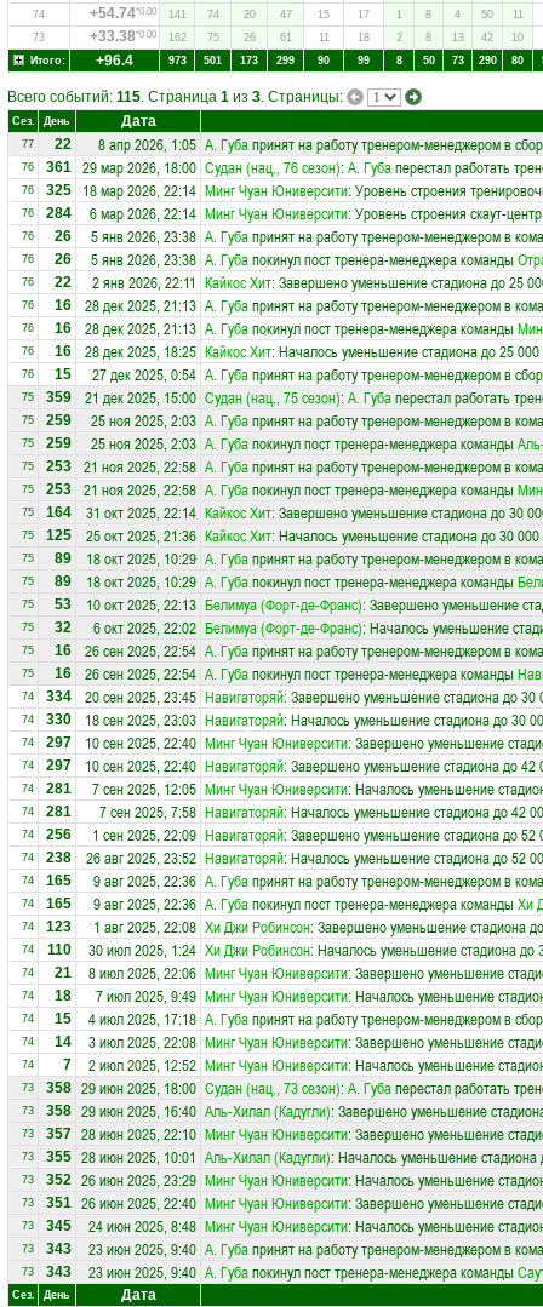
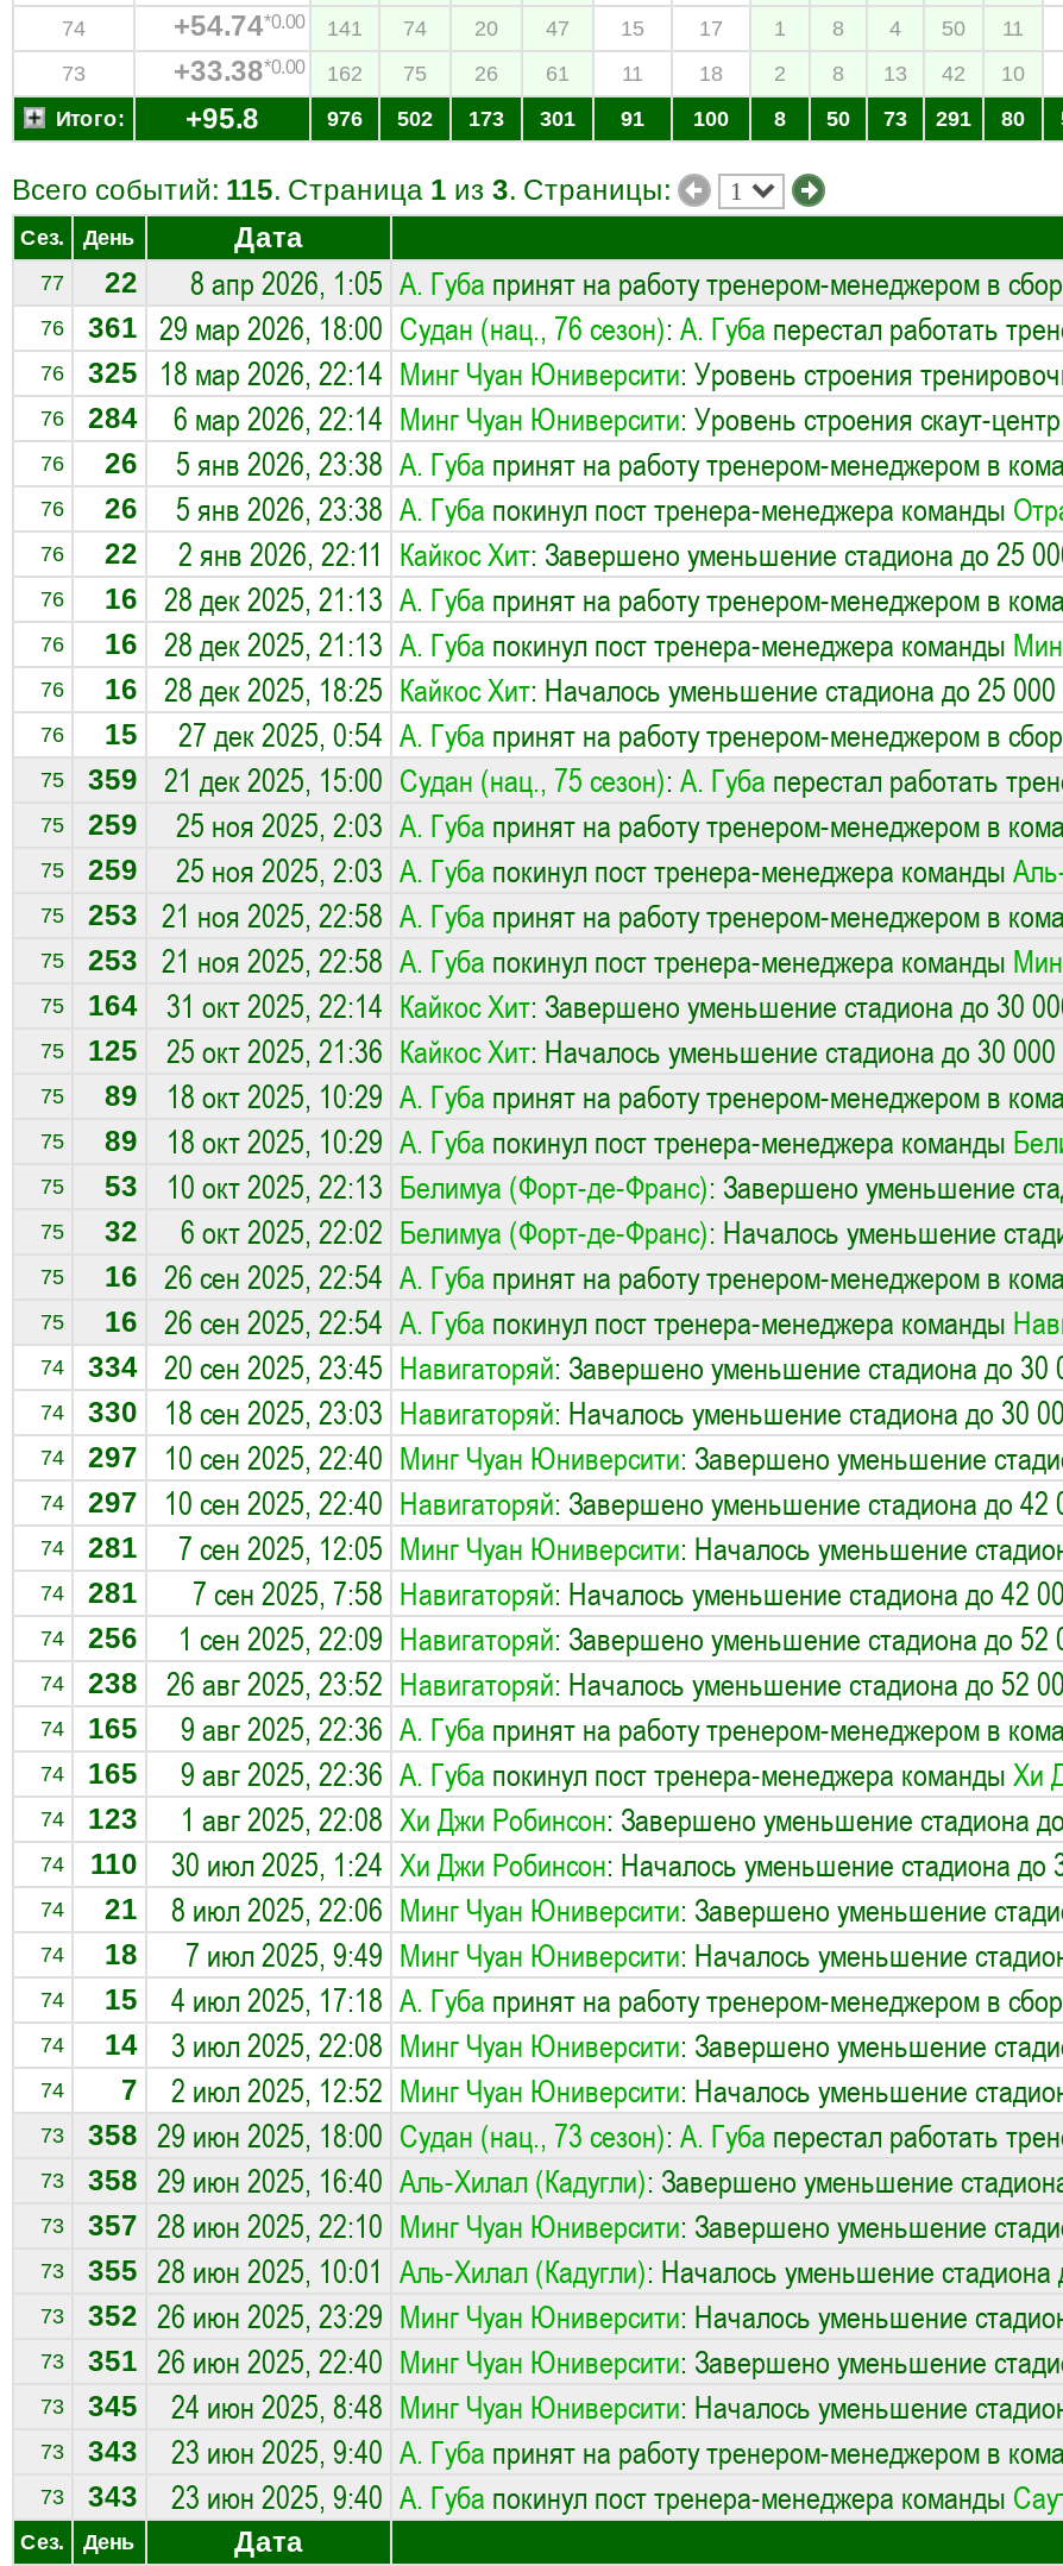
[96,52,133,69] +96.4 -> [185,102,259,136] +95.8
[168,55,186,67] 973 -> [327,107,363,131] 976
[204,55,222,67] 501 -> [397,107,433,131] 502
[276,55,295,67] 299 -> [540,107,575,131] 301
[318,55,330,67] 90 -> [621,107,644,131] 91
[358,55,370,67] 99 -> [693,107,729,131] 100
[478,55,496,67] 290 -> [936,107,971,131] 291

